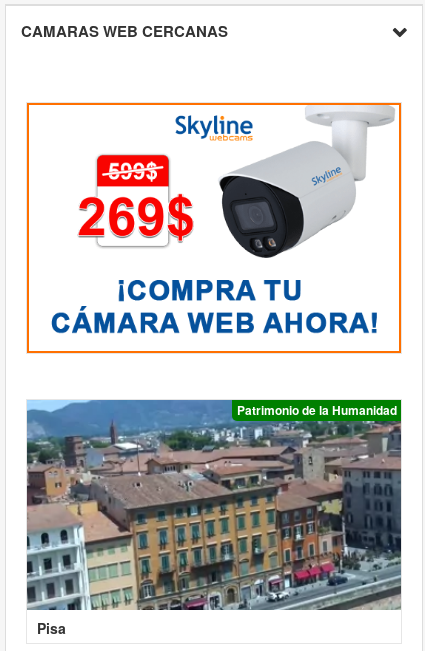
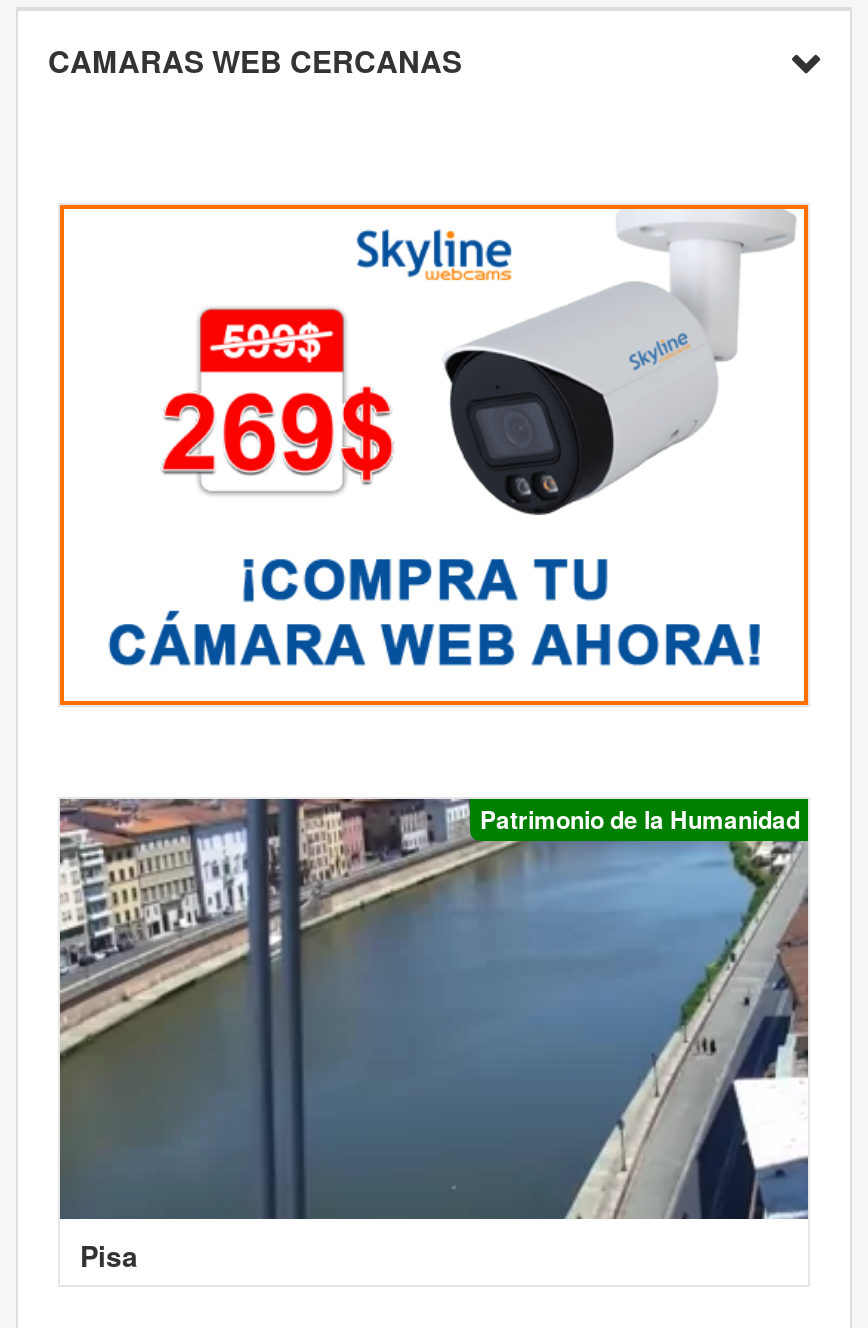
[26,399,402,610] [image] -> [58,797,808,1221] [image]

